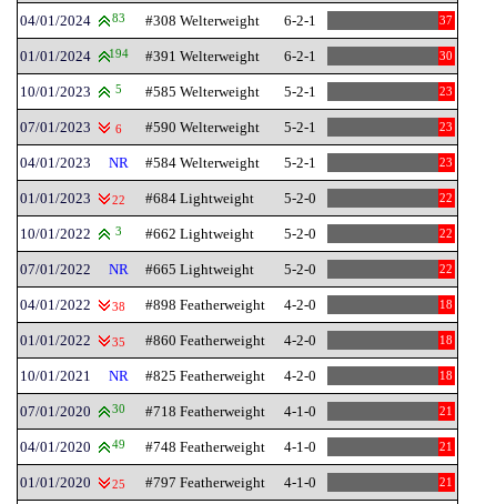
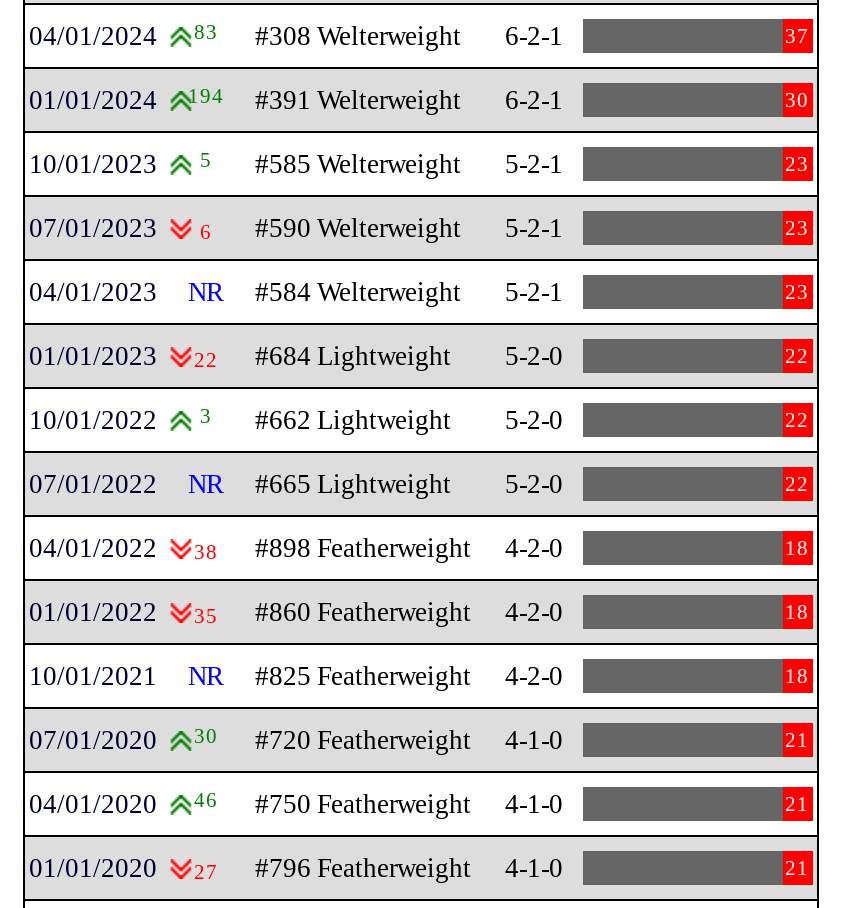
[145,403,265,419] #718 Featherweight -> [255,725,471,755] #720 Featherweight
[112,438,125,450] 49 -> [194,789,218,811] 46
[145,438,265,455] #748 Featherweight -> [255,789,471,819] #750 Featherweight
[112,478,125,490] 25 -> [194,861,218,883] 27
[145,474,265,490] #797 Featherweight -> [255,853,471,883] #796 Featherweight

